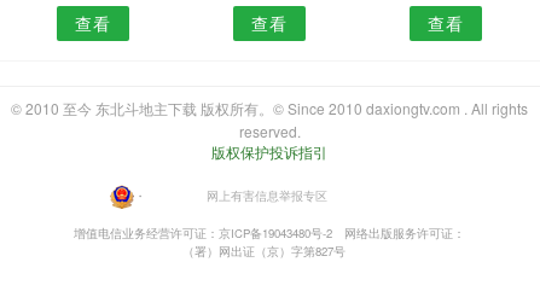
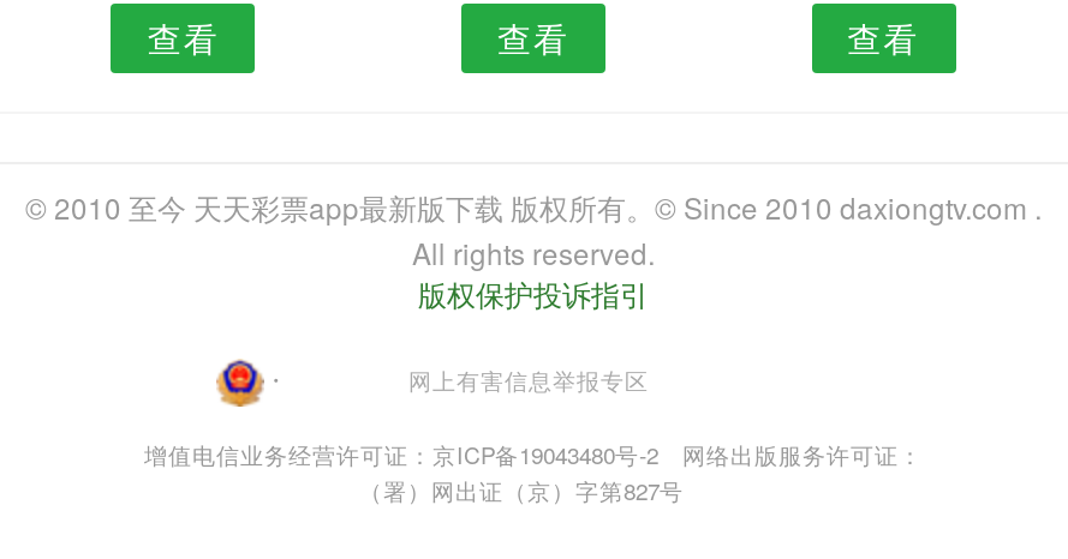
[11,98,528,142] © 2010 至今 东北斗地主下载 版权所有。© Since 2010 daxiongtv.com . All rights | reserved. -> [25,187,1042,273] © 2010 至今 天天彩票app最新版下载 版权所有。© Since 2010 daxiongtv.com . | All rights reserved.

